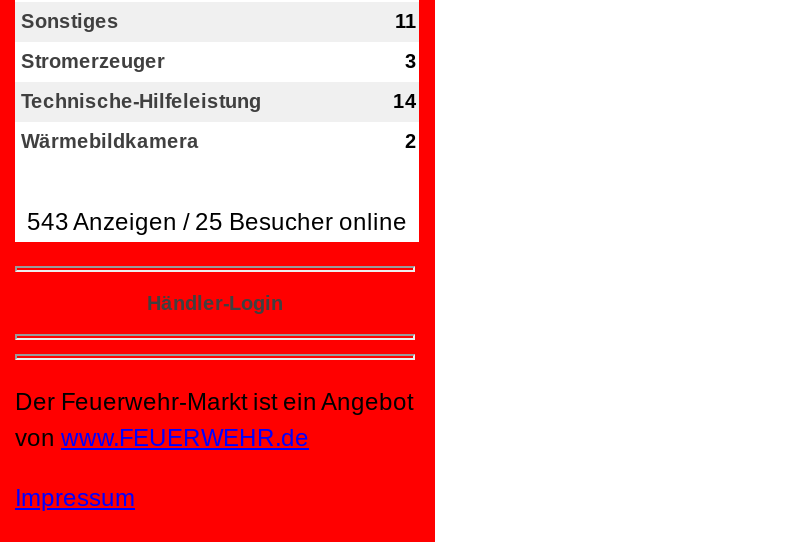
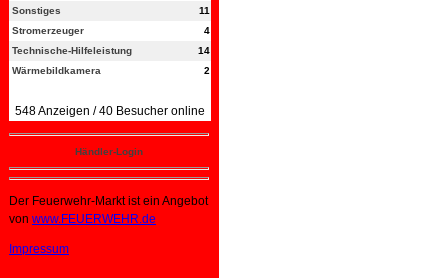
[405,50,417,72] 3 -> [204,25,210,36] 4
[27,208,407,236] 543 Anzeigen / 25 Besucher online -> [15,104,205,118] 548 Anzeigen / 40 Besucher online

